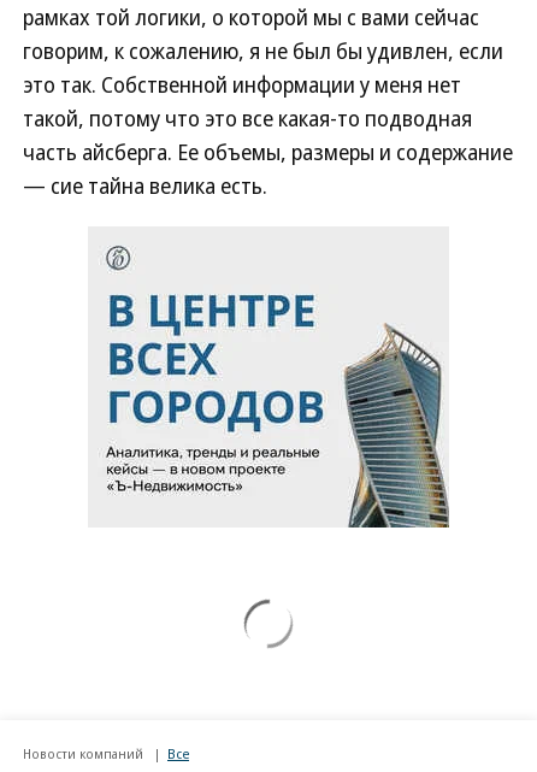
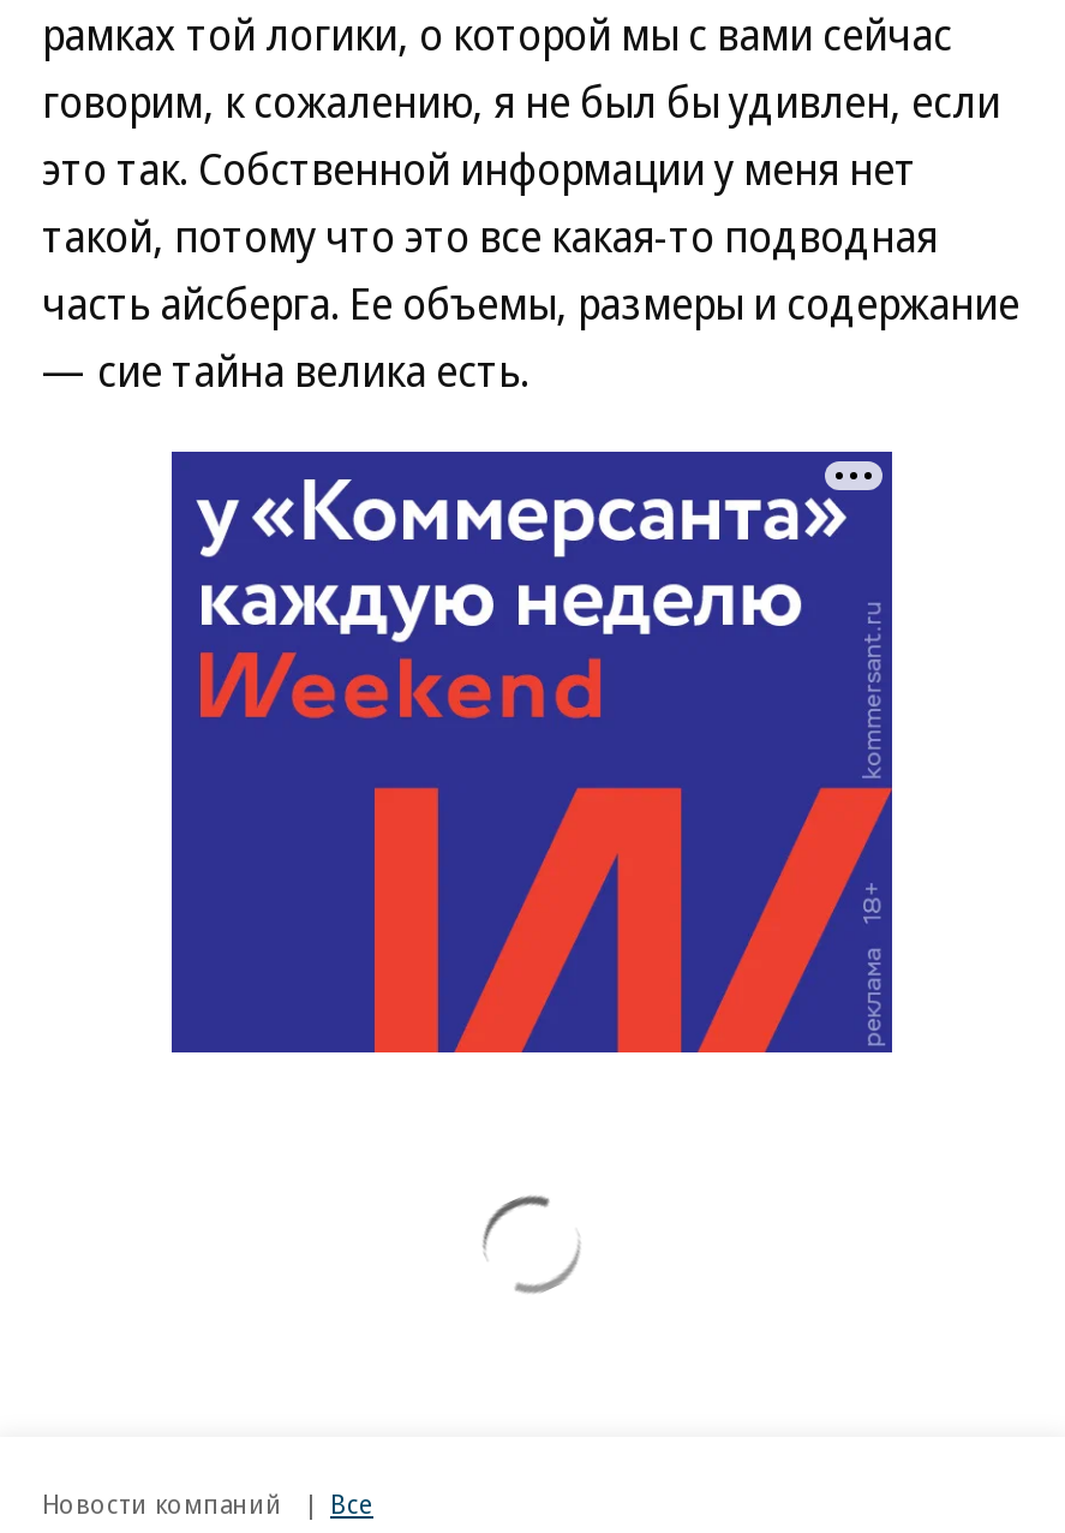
[88,226,450,529] [image] -> [169,449,895,1055] [image]

